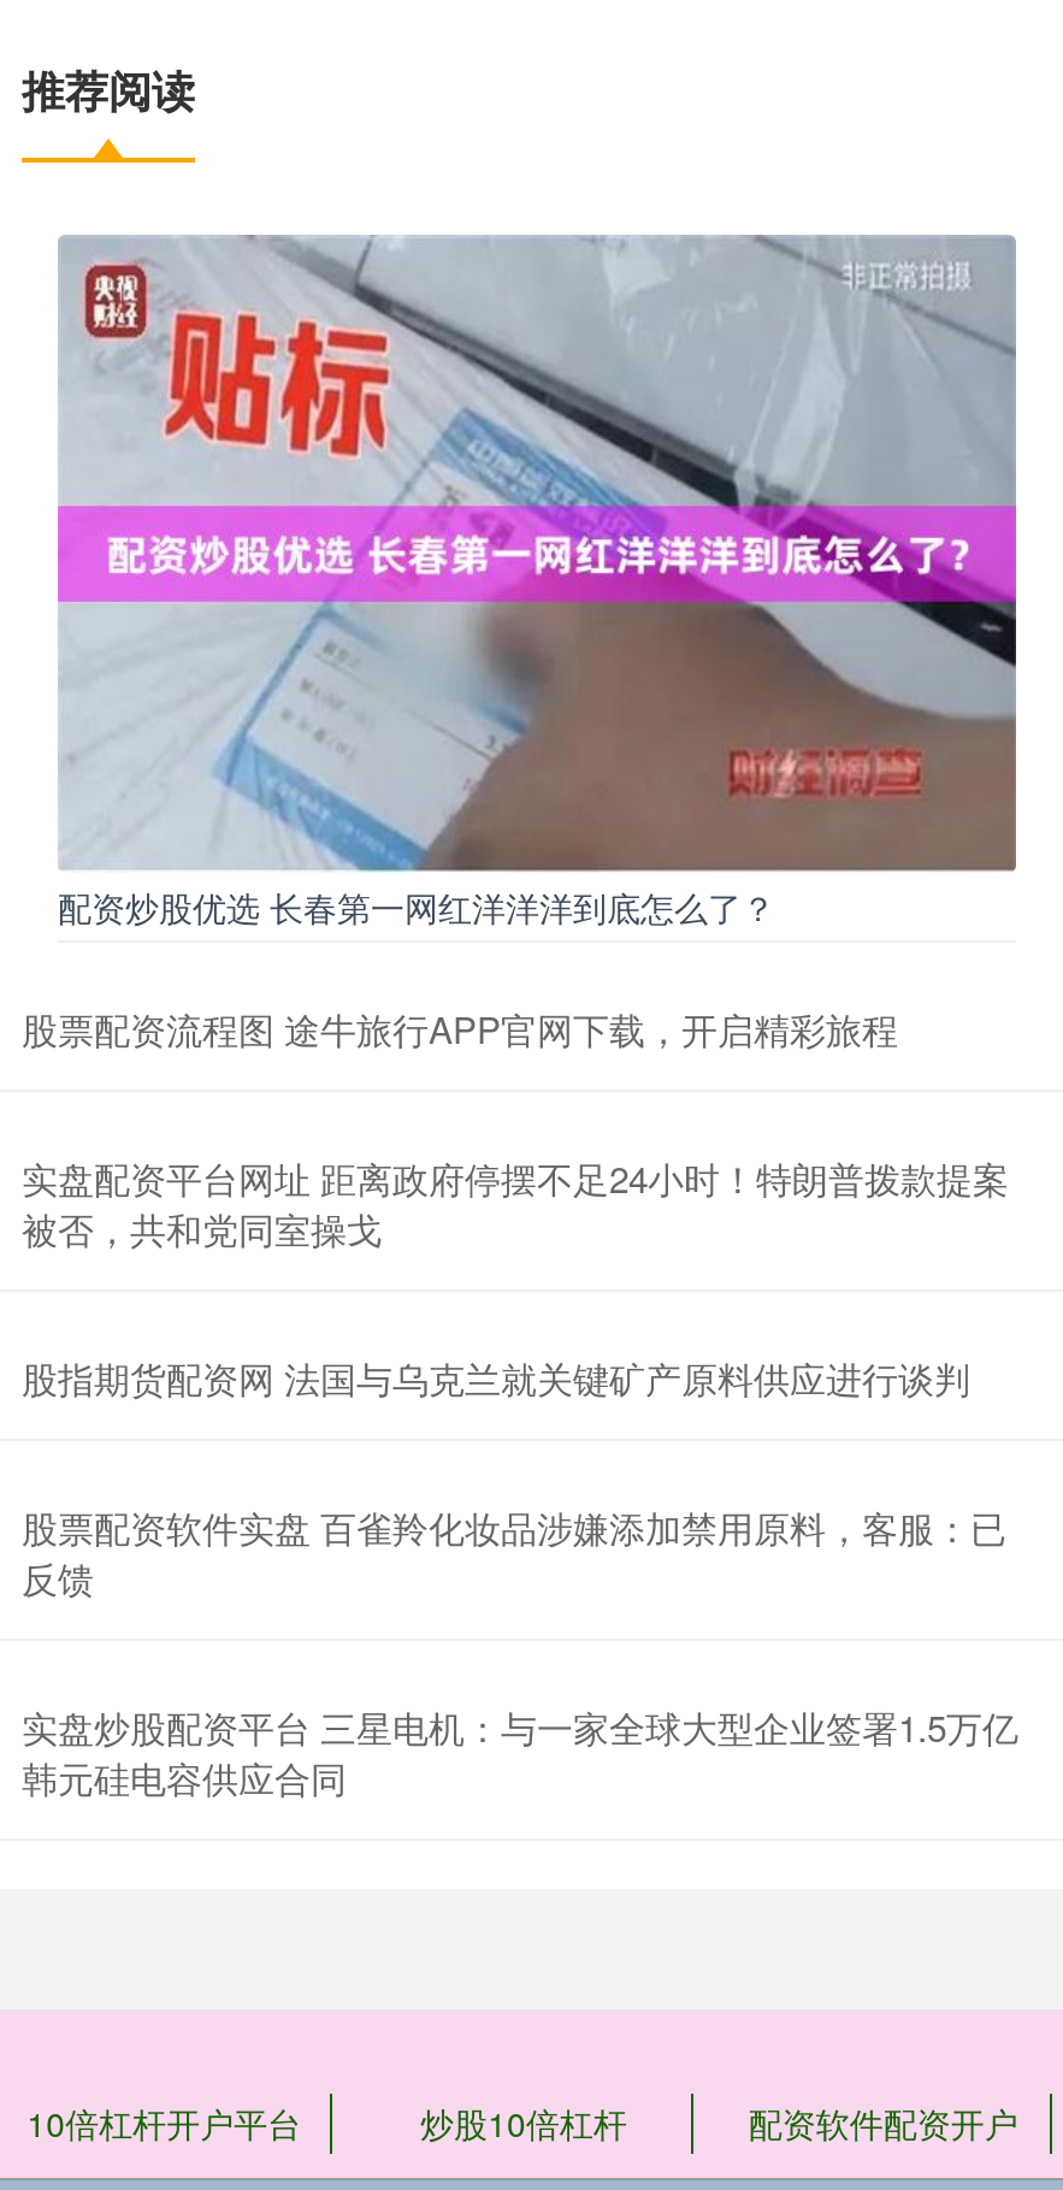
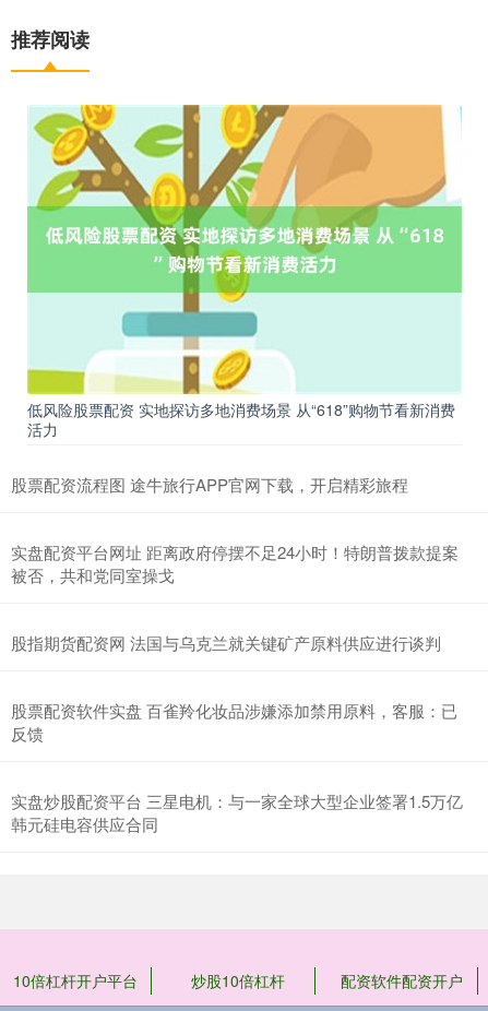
[55,232,1018,931] [image] | 配资炒股优选 长春第一网红洋洋洋到底怎么了？ -> [26,104,463,440] [image] | 低风险股票配资 实地探访多地消费场景 从“618”购物节看新消费 | 活力

